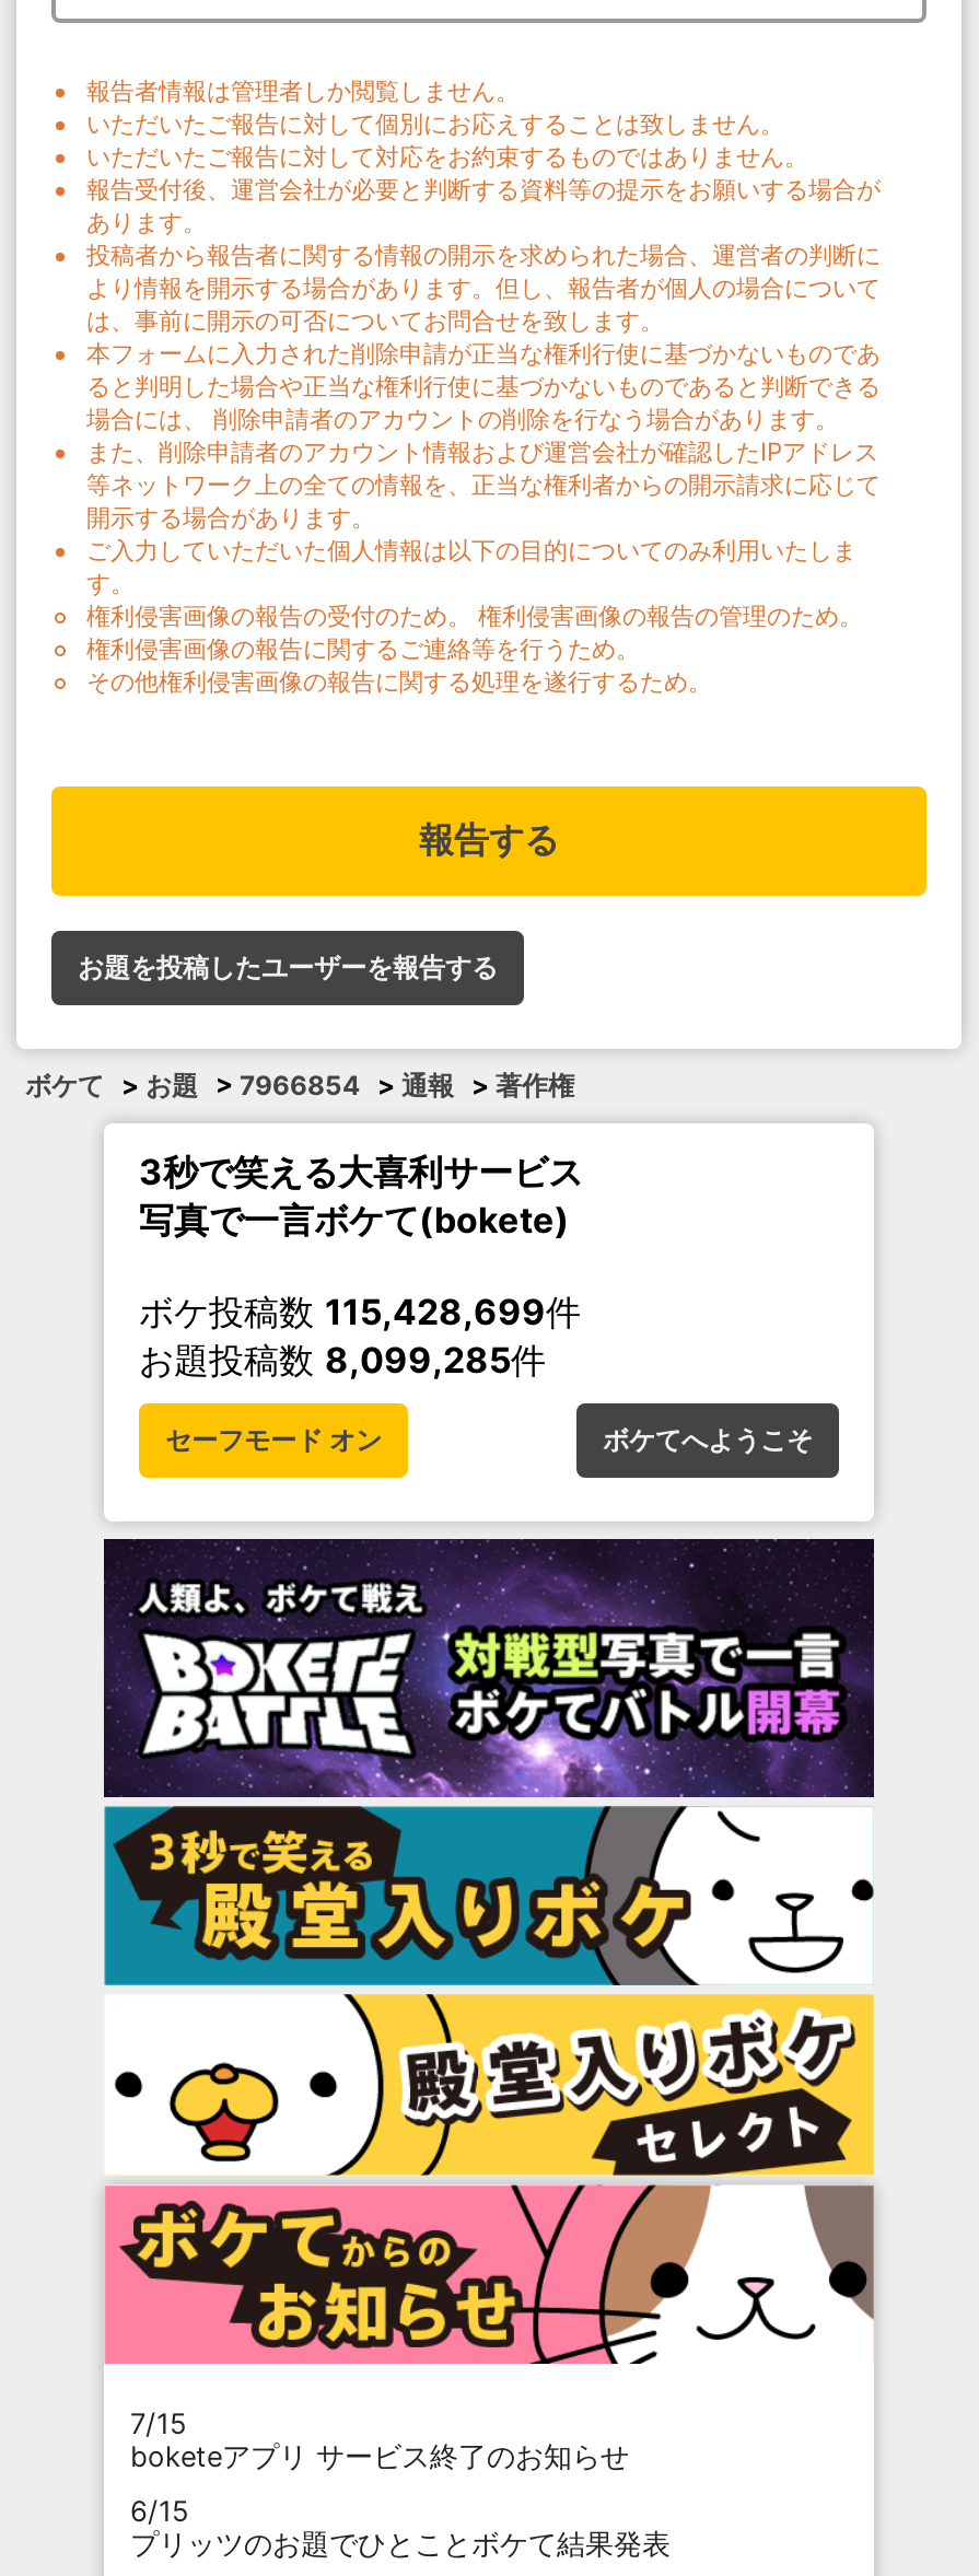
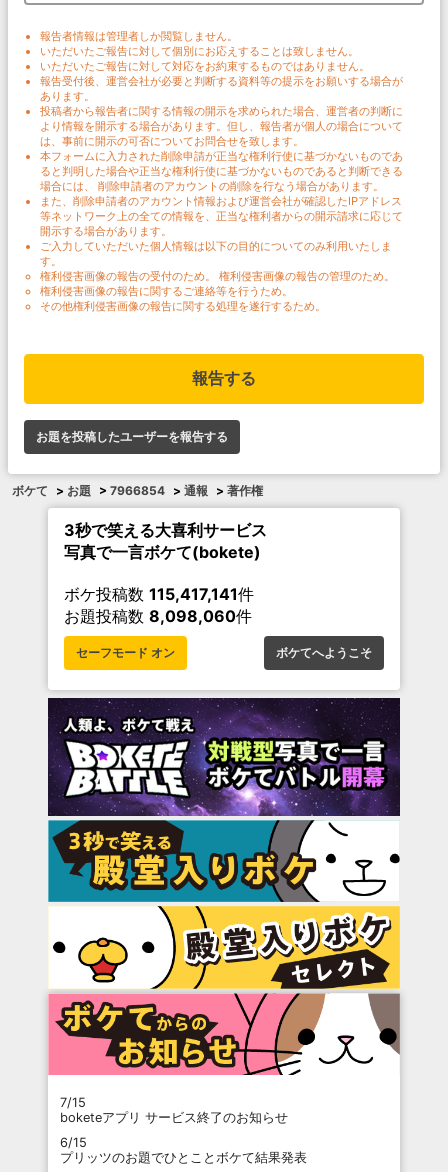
[139,1290,581,1334] ボケ投稿数115,428,699件 -> [64,584,254,604] ボケ投稿数115,417,141件
[139,1338,546,1382] お題投稿数8,099,285件 -> [64,606,252,626] お題投稿数8,098,060件

